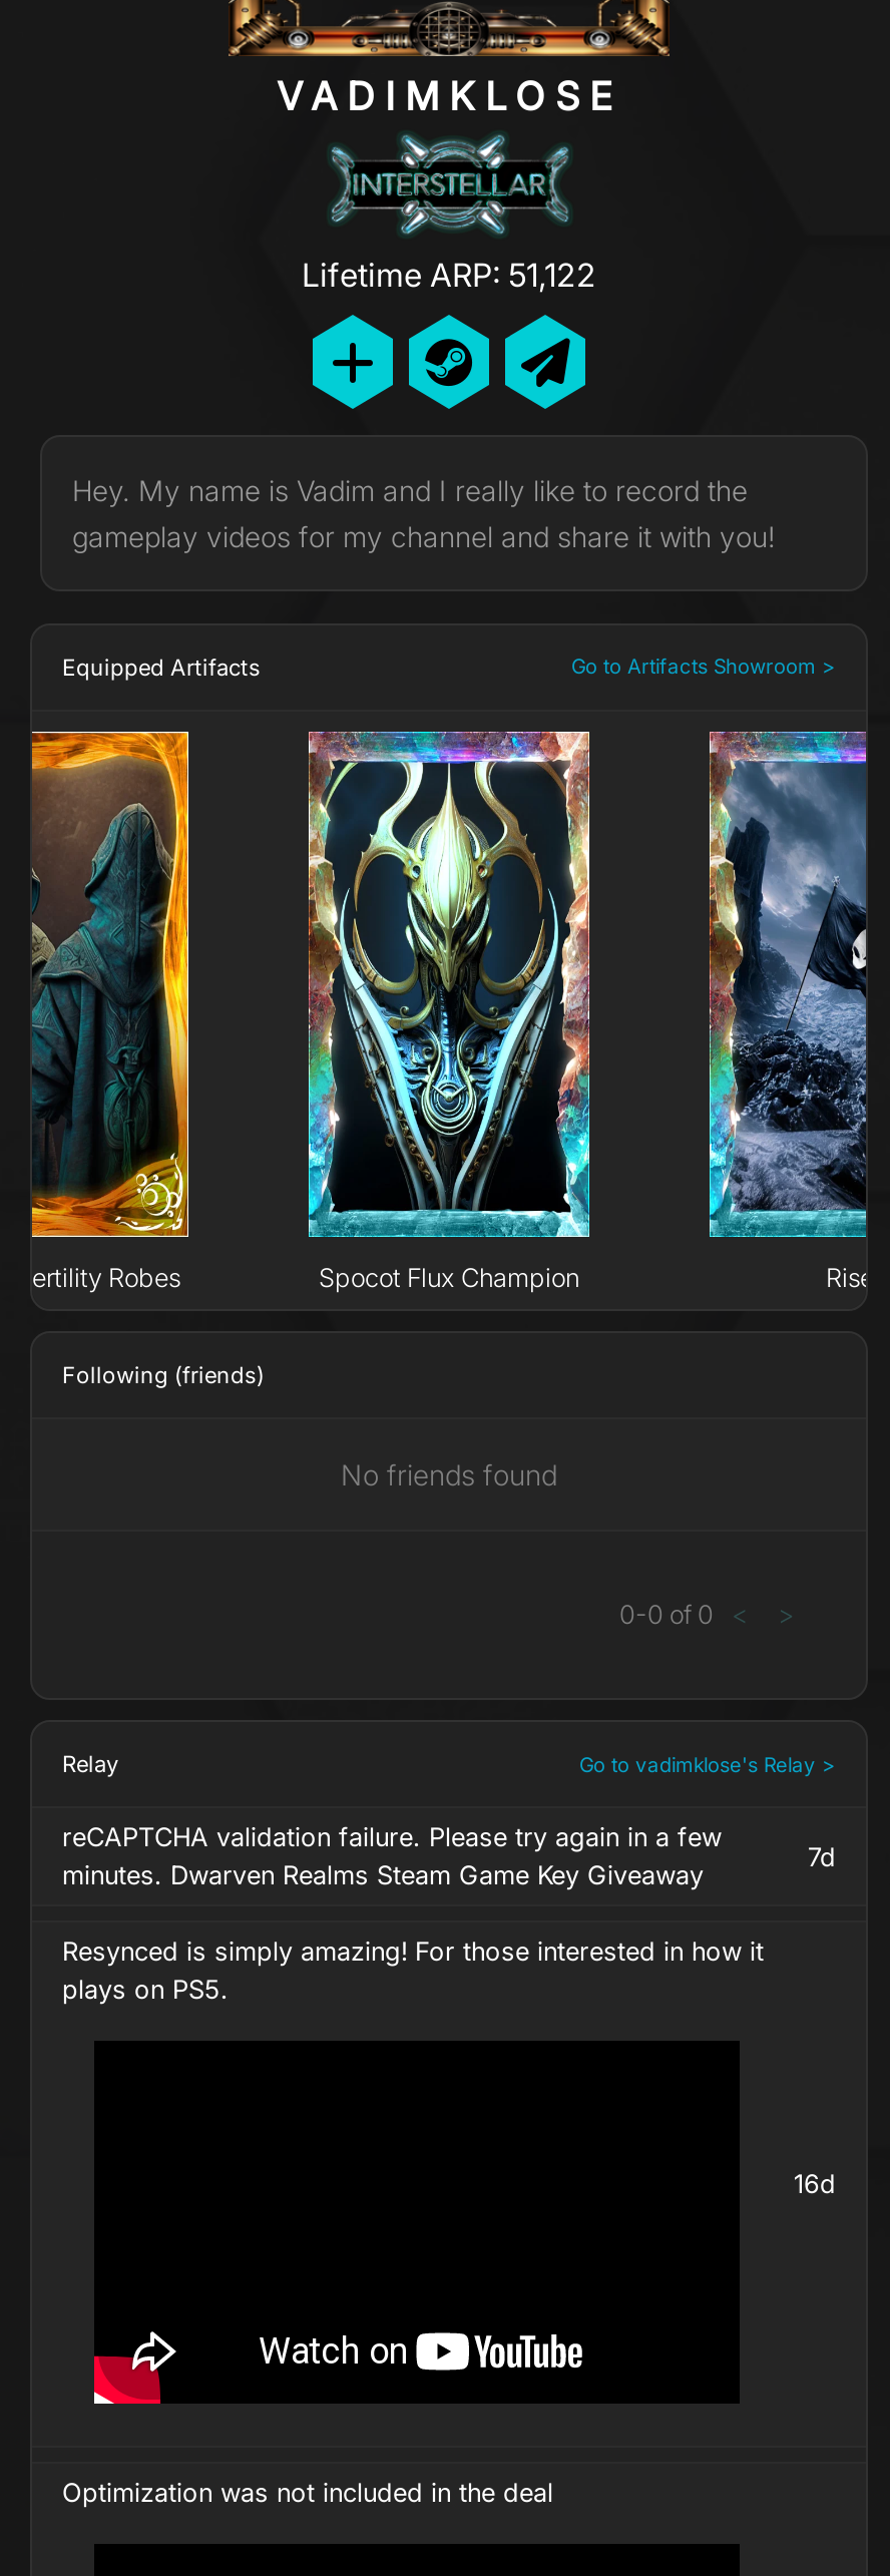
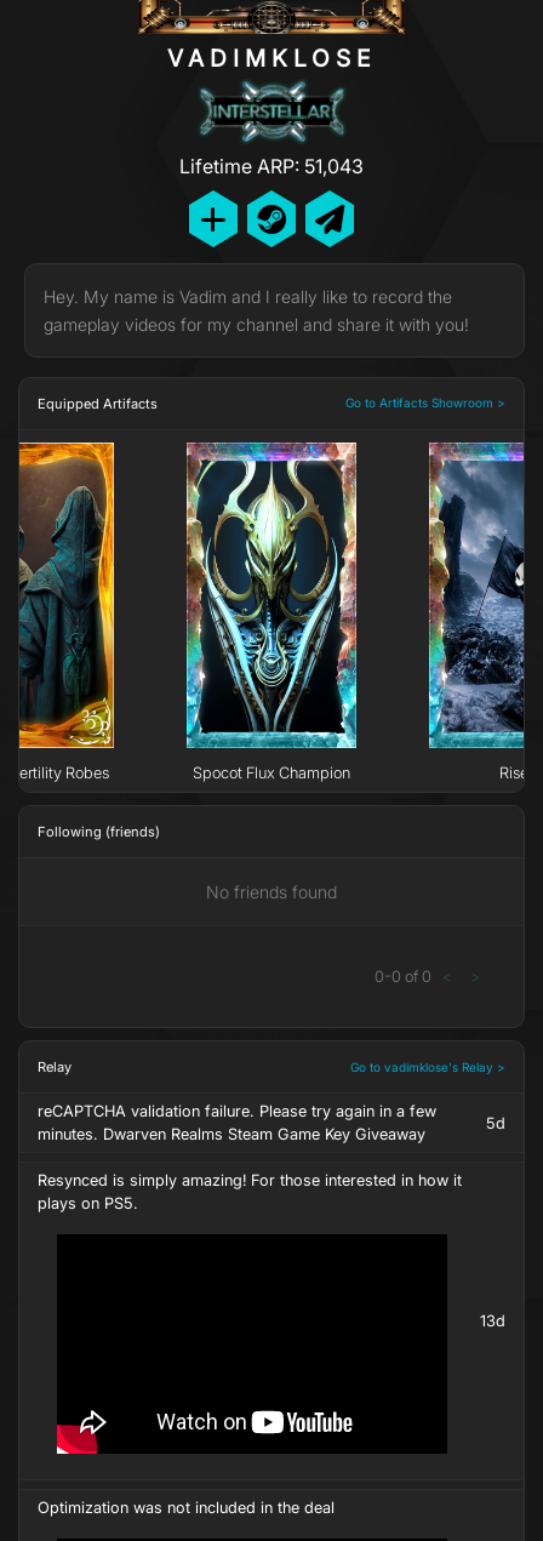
[302,256,596,296] Lifetime ARP: 51,122 -> [179,155,364,179] Lifetime ARP: 51,043
[808,1841,836,1872] 7d -> [486,1114,505,1132] 5d
[794,2169,836,2199] 16d -> [480,1312,505,1330] 13d

